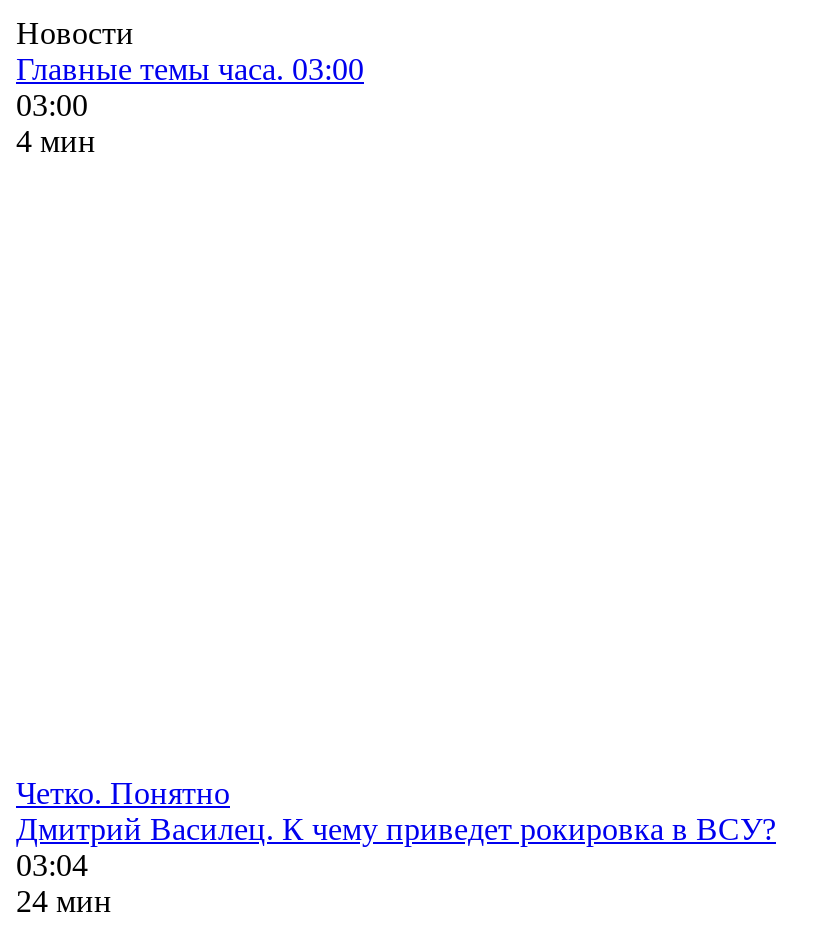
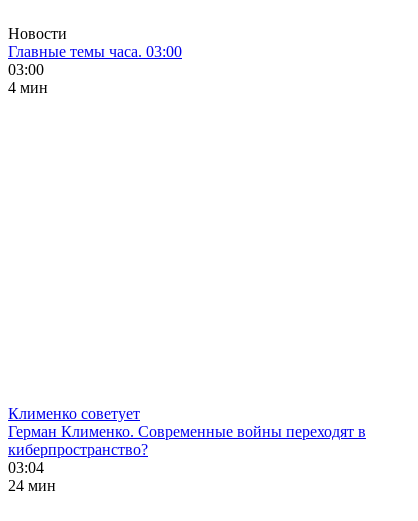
[16,776,776,846] Четко. Понятно | Дмитрий Василец. К чему приведет рокировка в ВСУ? -> [8,405,366,458] Клименко советует | Герман Клименко. Современные войны переходят в | киберпространство?

